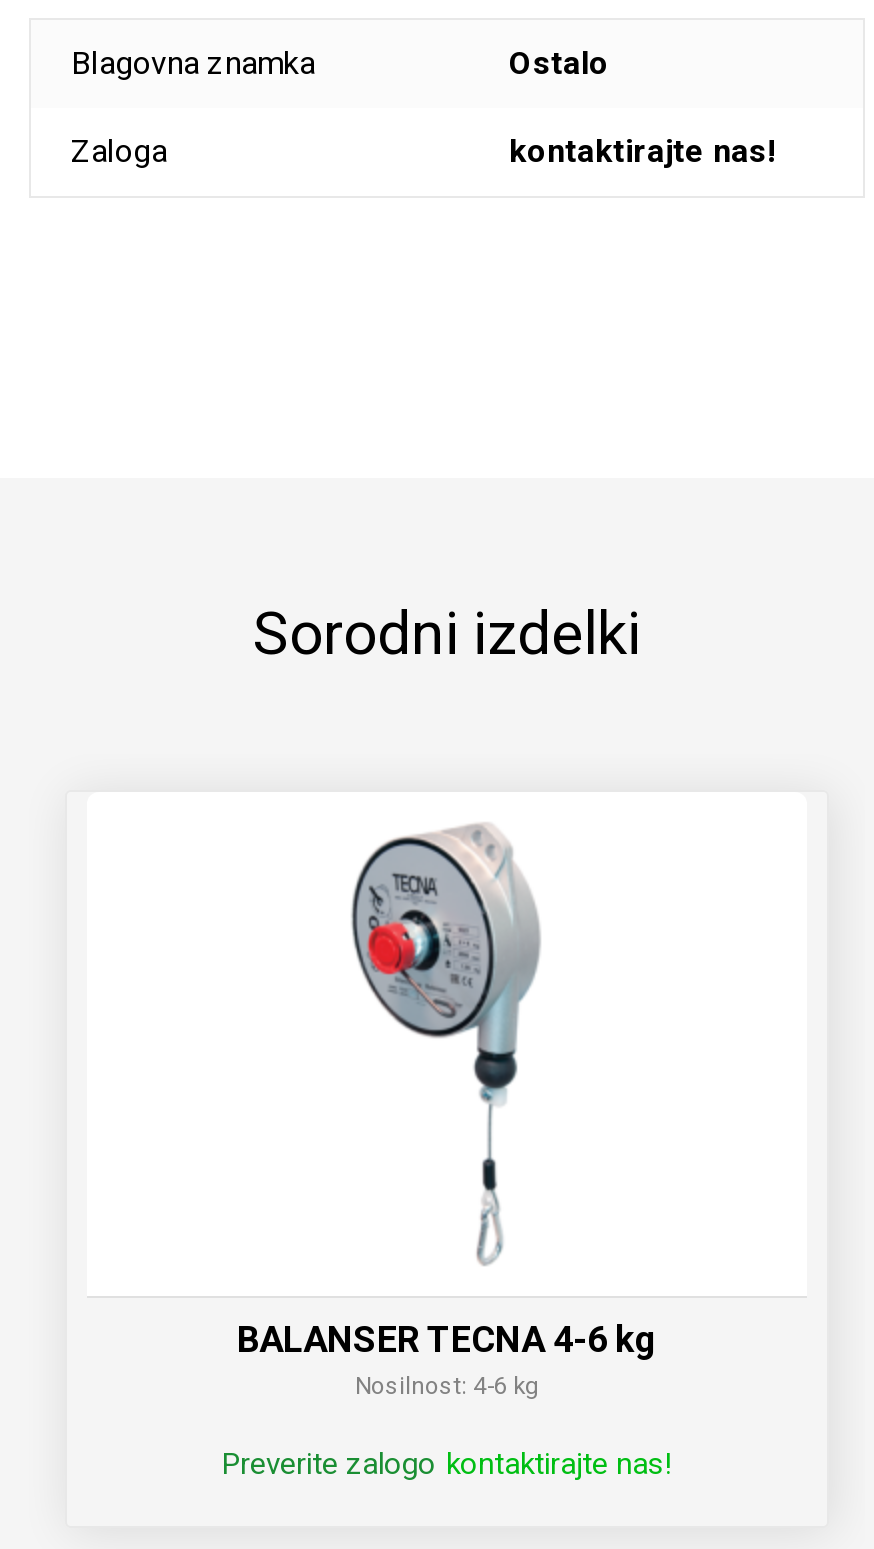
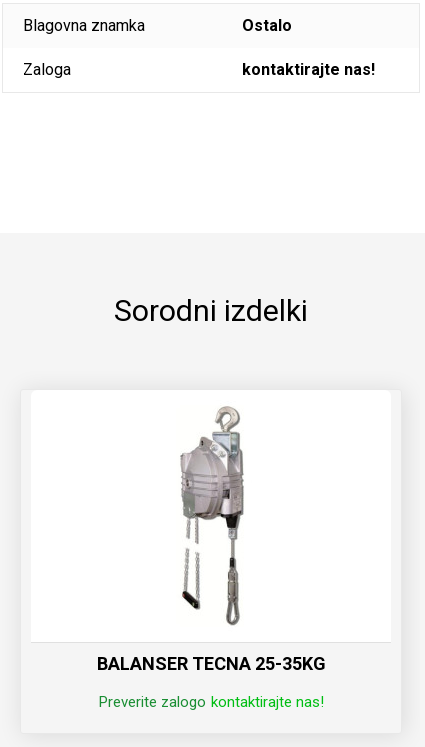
[237,828,657,1401] [image] | BALANSER TECNA 4-6 kg | Nosilnost: 4-6 kg -> [96,408,325,674] [image] | BALANSER TECNA 25-35KG

